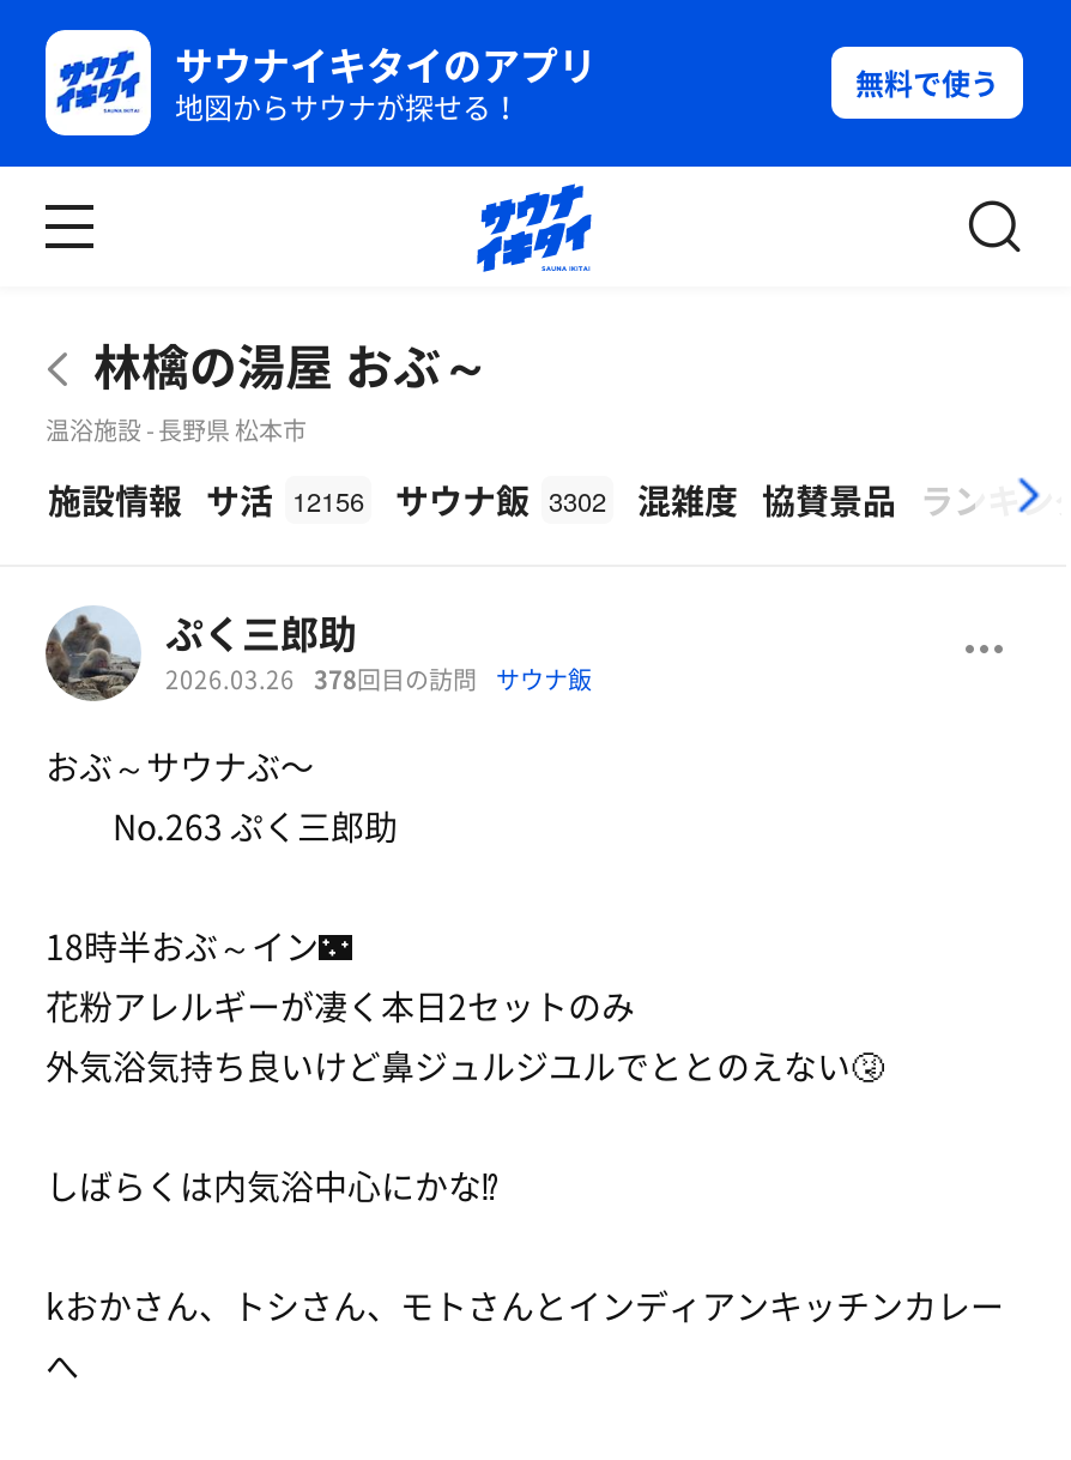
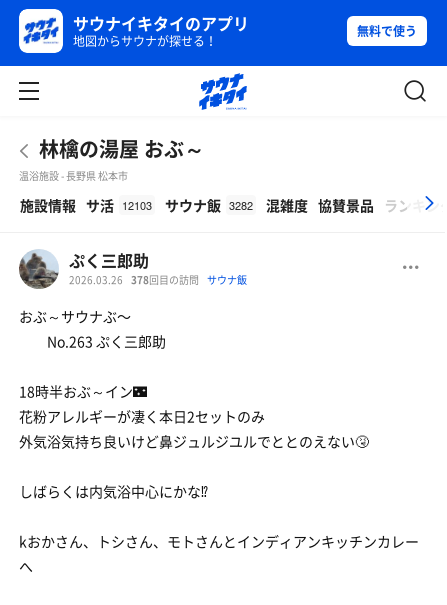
[48,476,364,524] 施設情報 サ活 12156 -> [20,195,152,215] 施設情報 サ活 12103
[395,476,606,524] サウナ飯 3302 -> [165,195,253,215] サウナ飯 3282

